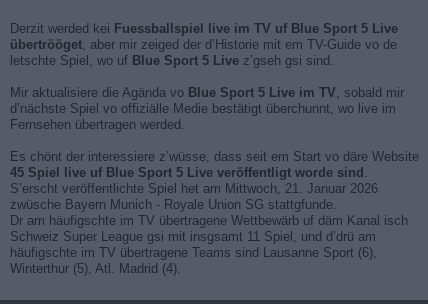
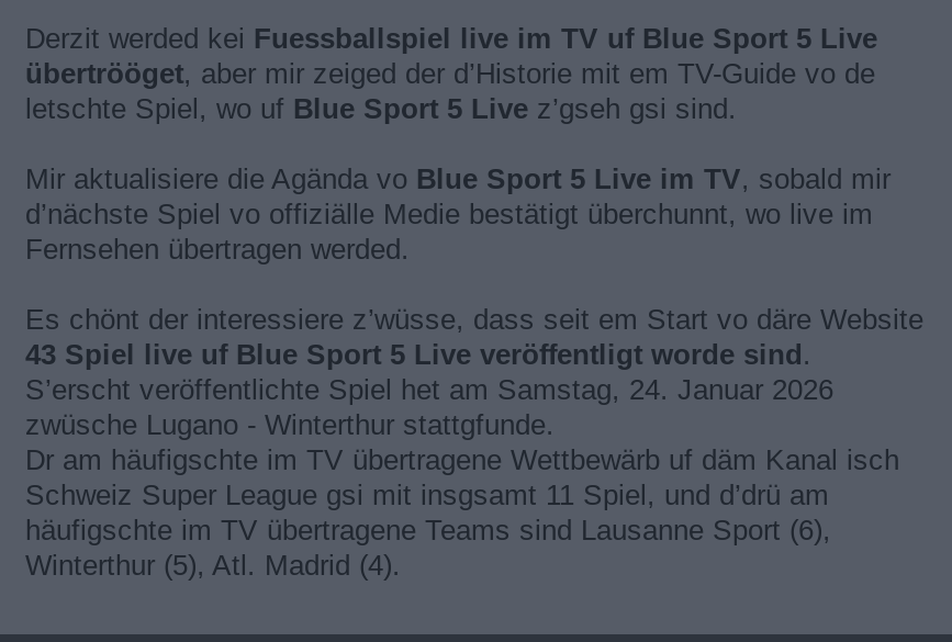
[10,165,378,212] 45 Spiel live uf Blue Sport 5 Live veröffentligt worde sind. | S’erscht veröffentlichte Spiel het am Mittwoch, 21. Januar 2026 | zwüsche Bayern Munich - Royale Union SG stattgfunde. -> [25,338,833,441] 43 Spiel live uf Blue Sport 5 Live veröffentligt worde sind. | S’erscht veröffentlichte Spiel het am Samstag, 24. Januar 2026 | zwüsche Lugano - Winterthur stattgfunde.

